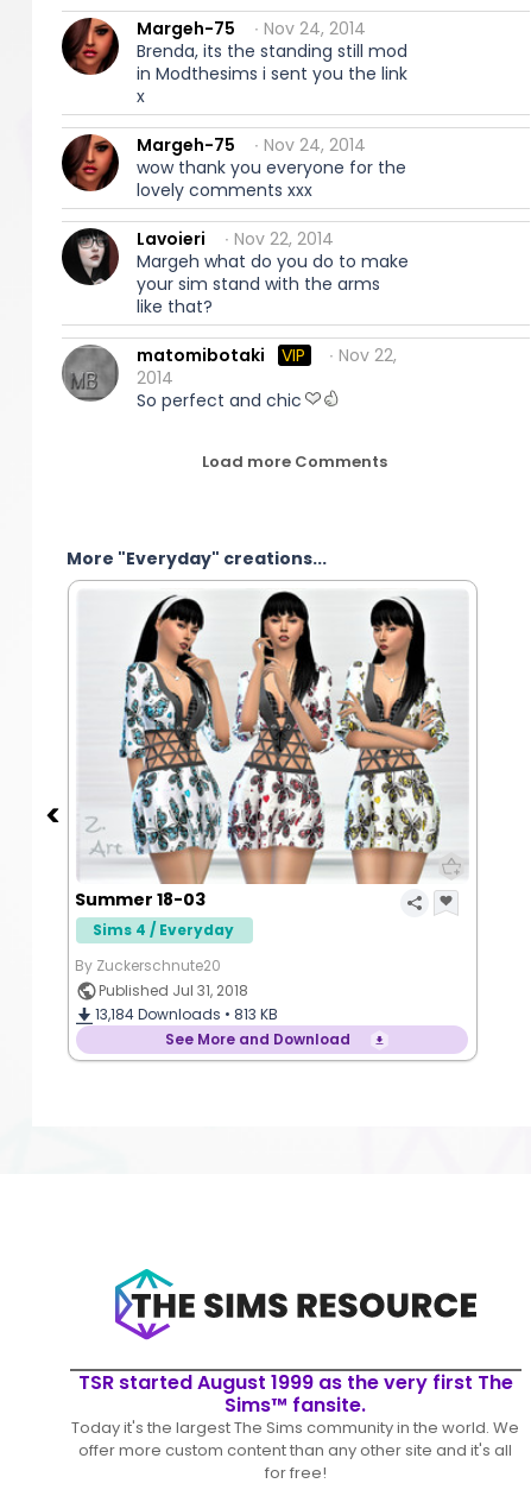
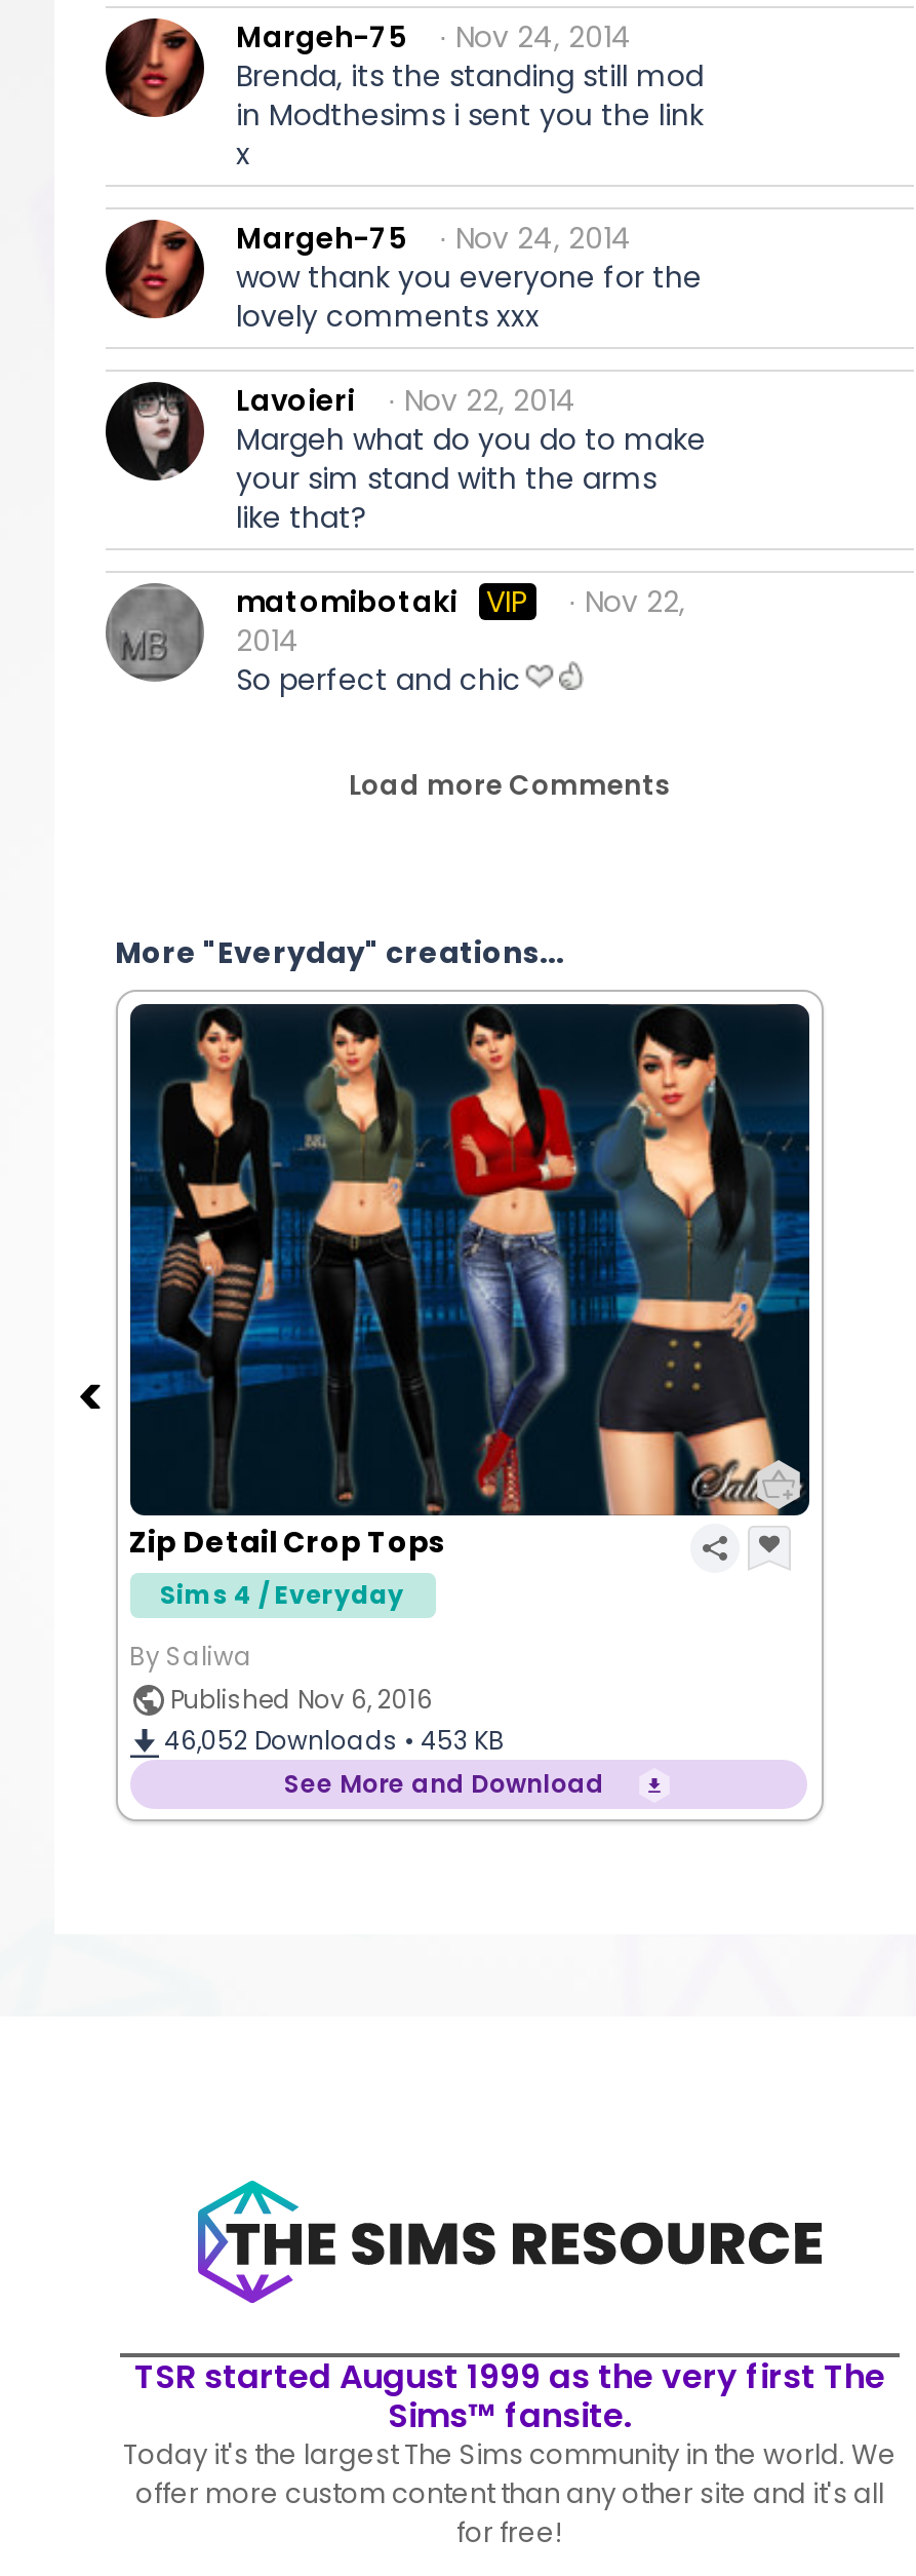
[75,588,469,911] [image] | Summer 18-03 -> [128,1002,811,1562] [image] | Zip Detail Crop Tops
[75,955,222,975] By Zuckerschnute20 -> [129,1638,252,1673] By Saliwa
[99,980,249,1000] Published Jul 31, 2018 -> [170,1681,433,1716] Published Nov 6, 2016
[96,1004,279,1024] 13,184 Downloads • 813 KB -> [164,1722,505,1757] 46,052 Downloads • 453 KB

